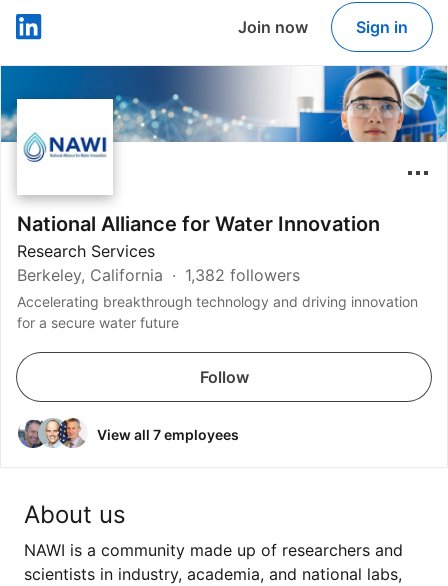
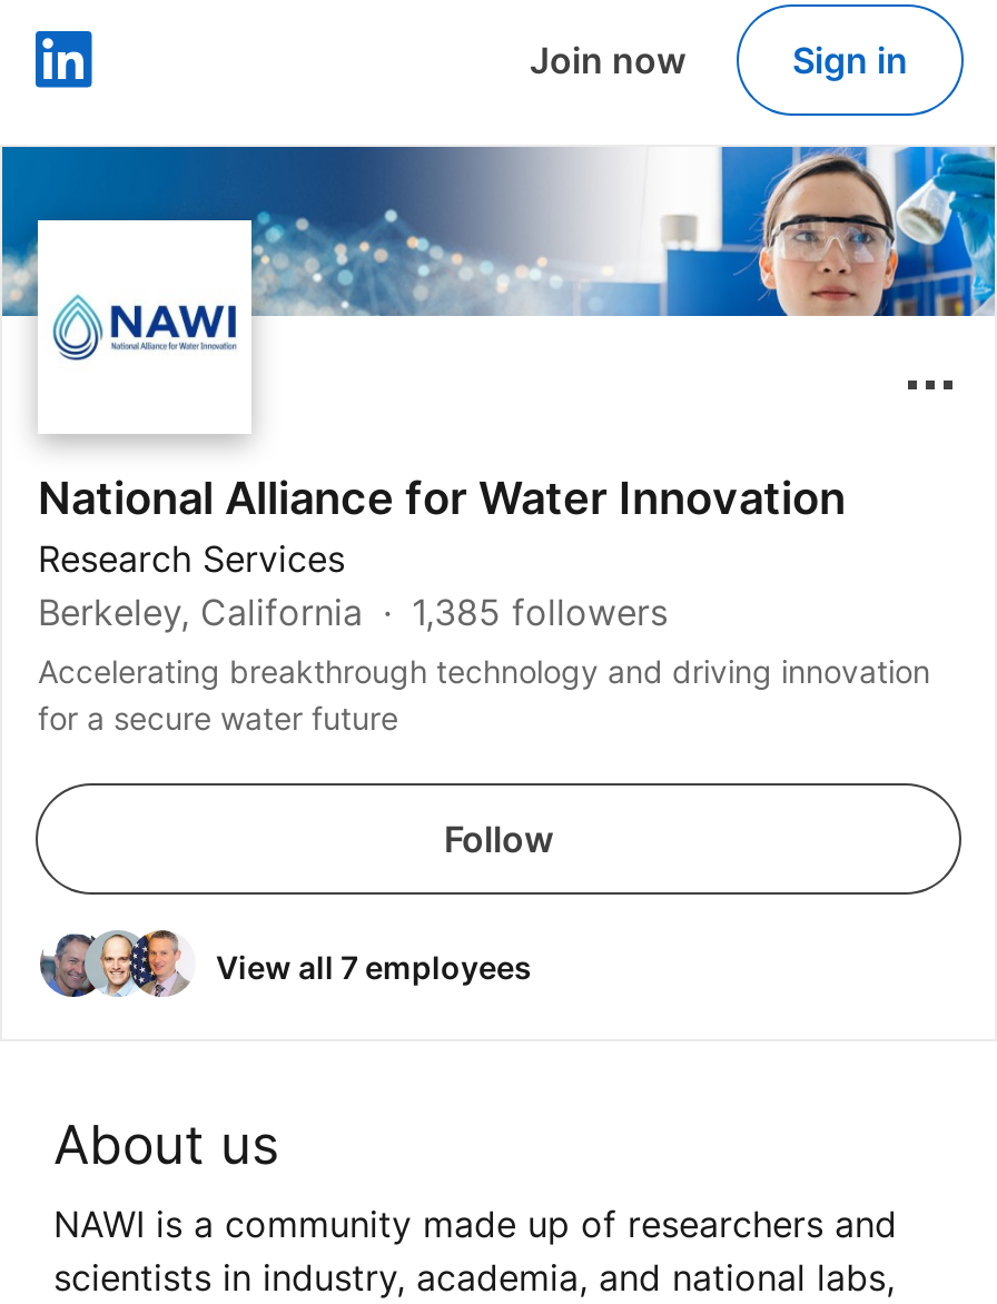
[17,265,300,285] Berkeley, California 1,382 followers -> [38,590,668,634] Berkeley, California 1,385 followers

